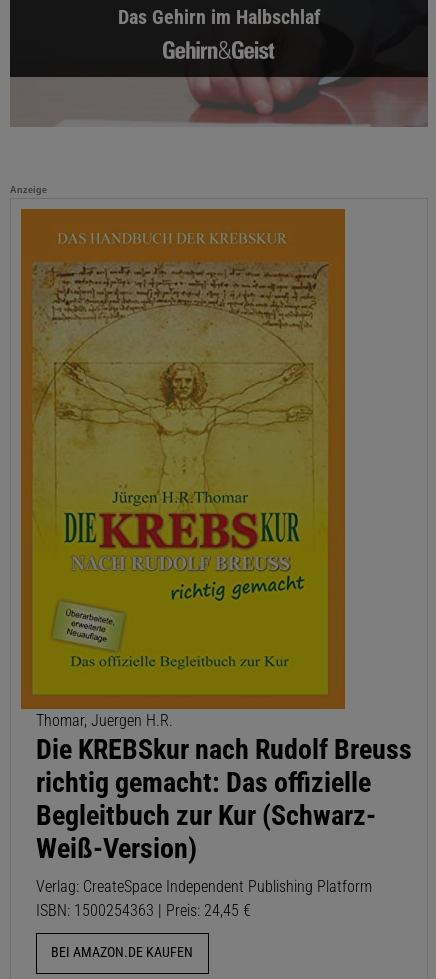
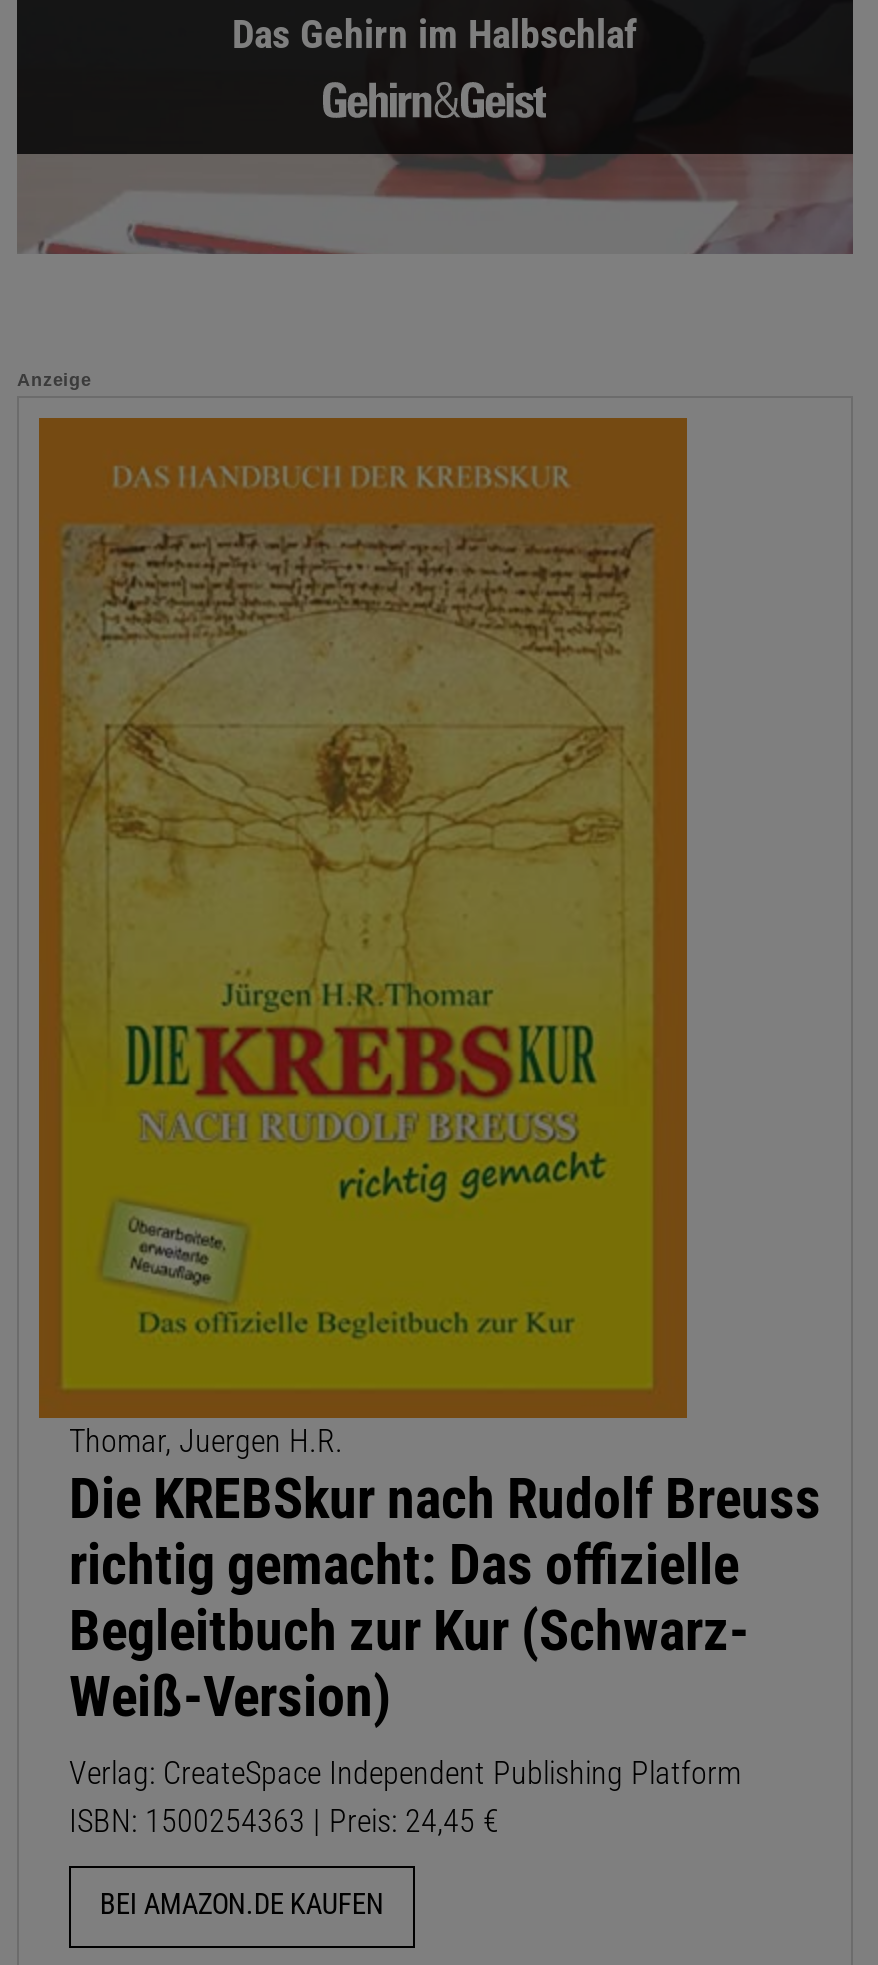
[27,76,427,126] [image] -> [33,152,849,254] [image]

